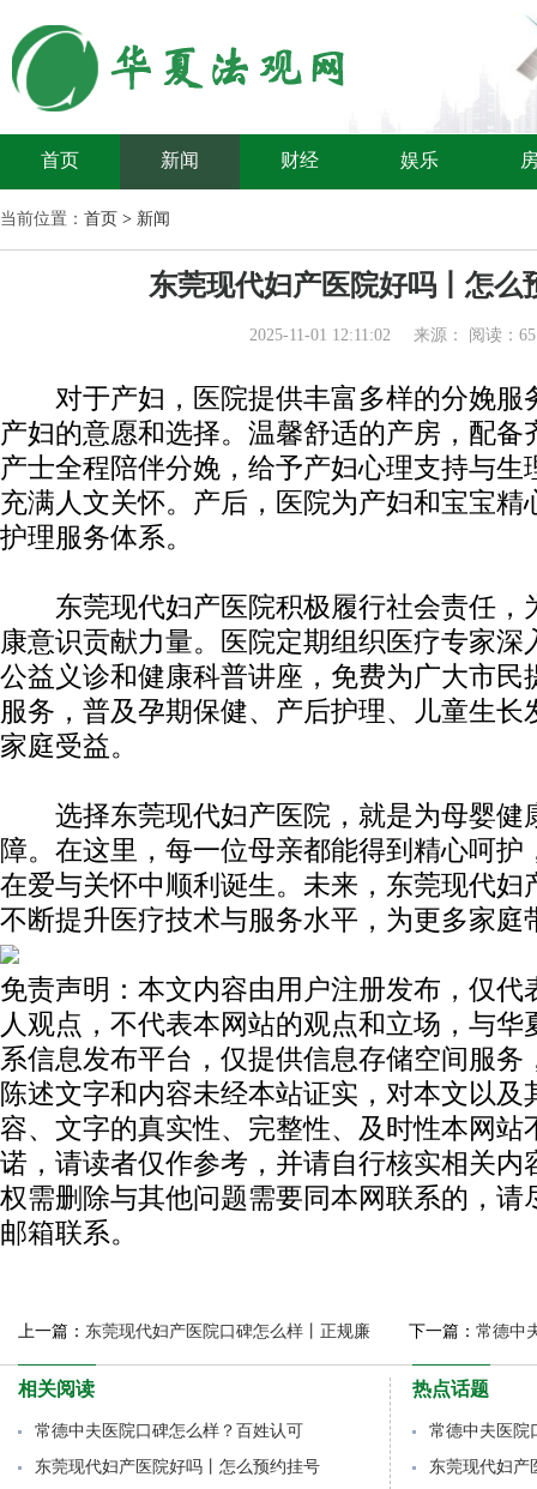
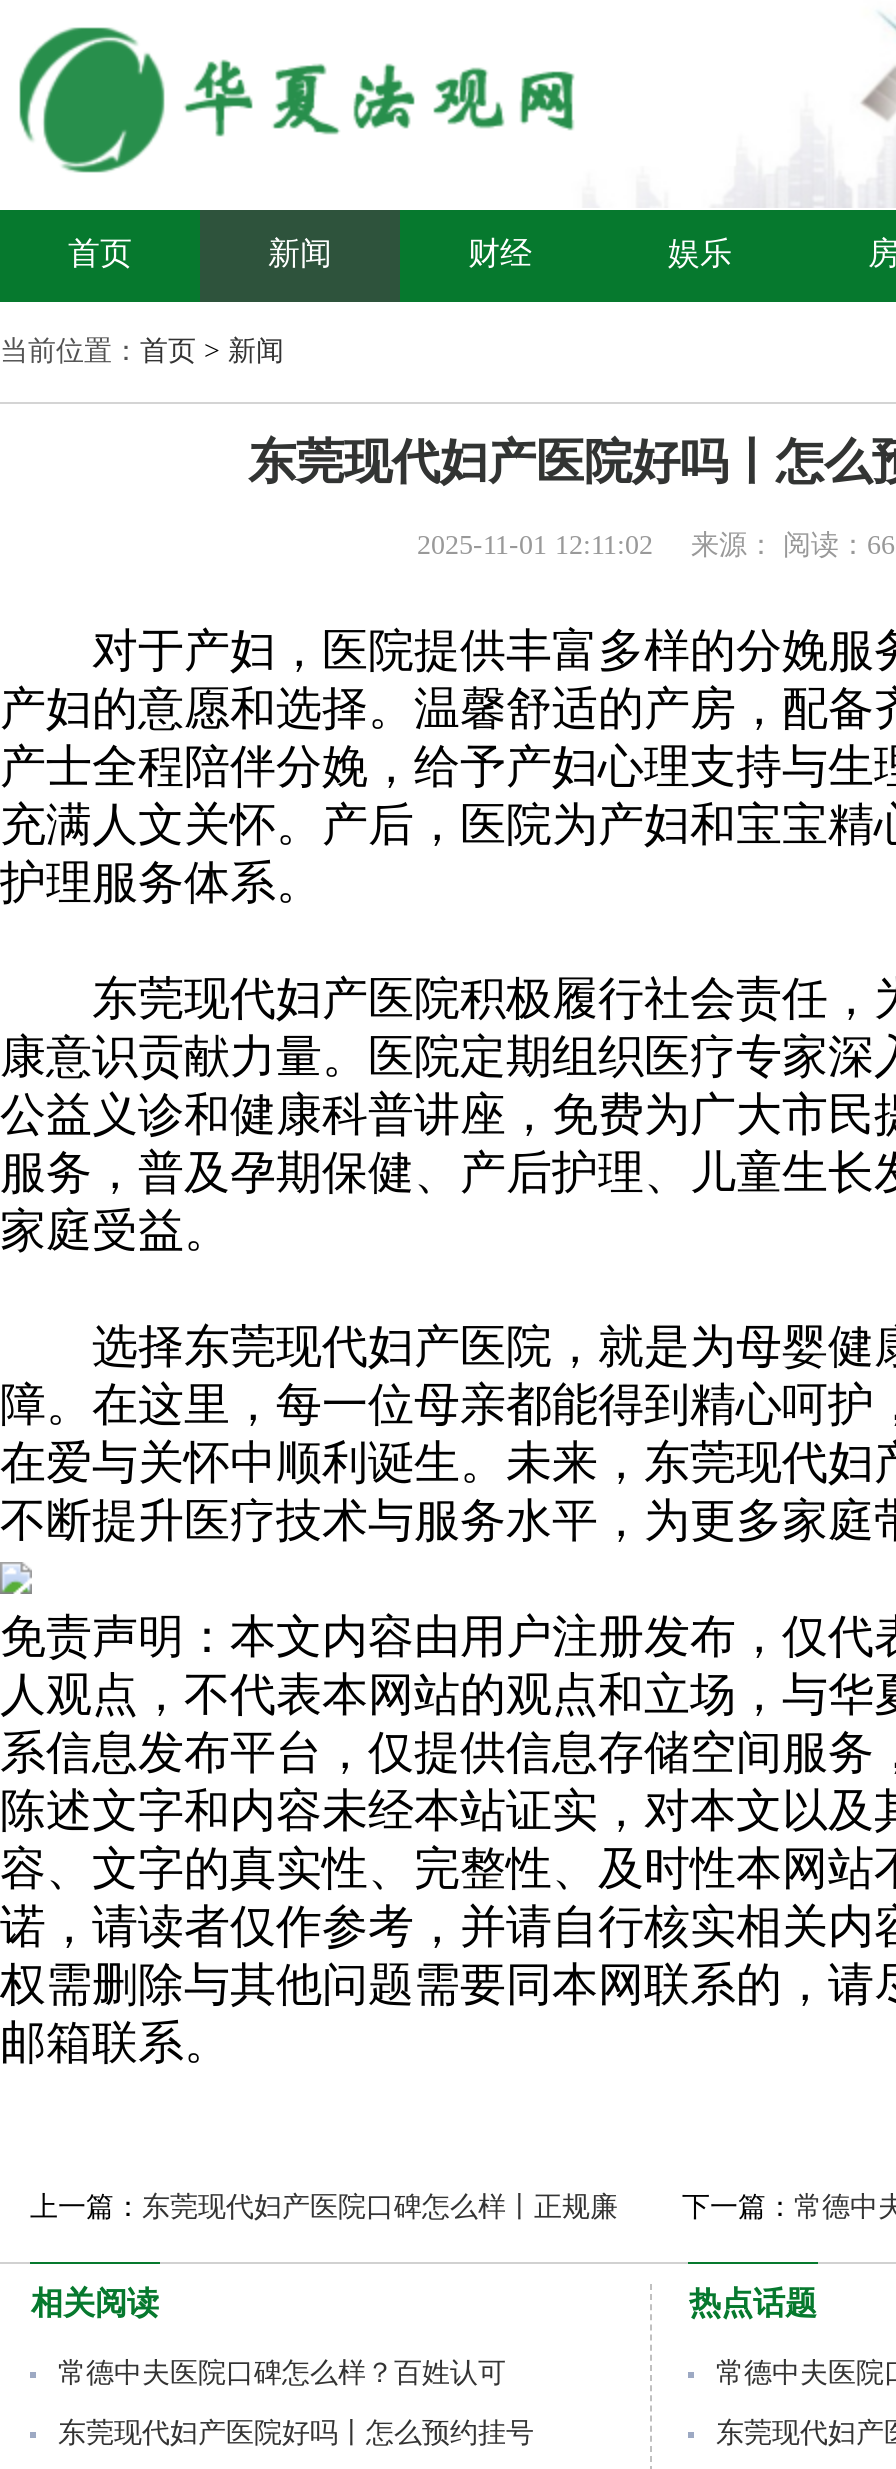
[250,326,536,344] 2025-11-01 12:11:02 来源： 阅读：65 -> [417,530,895,560] 2025-11-01 12:11:02 来源： 阅读：66

